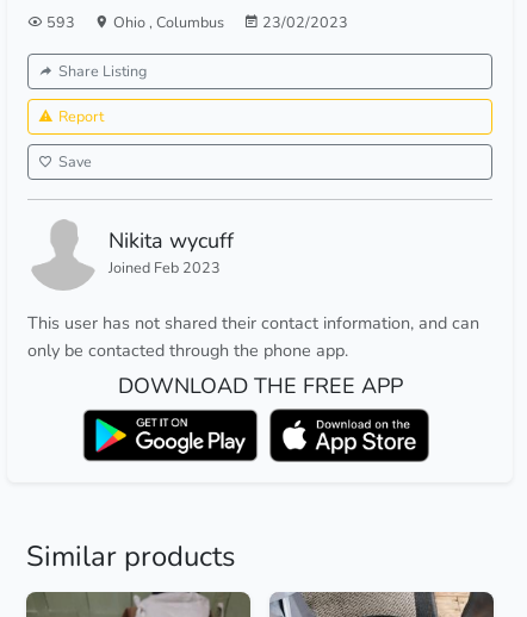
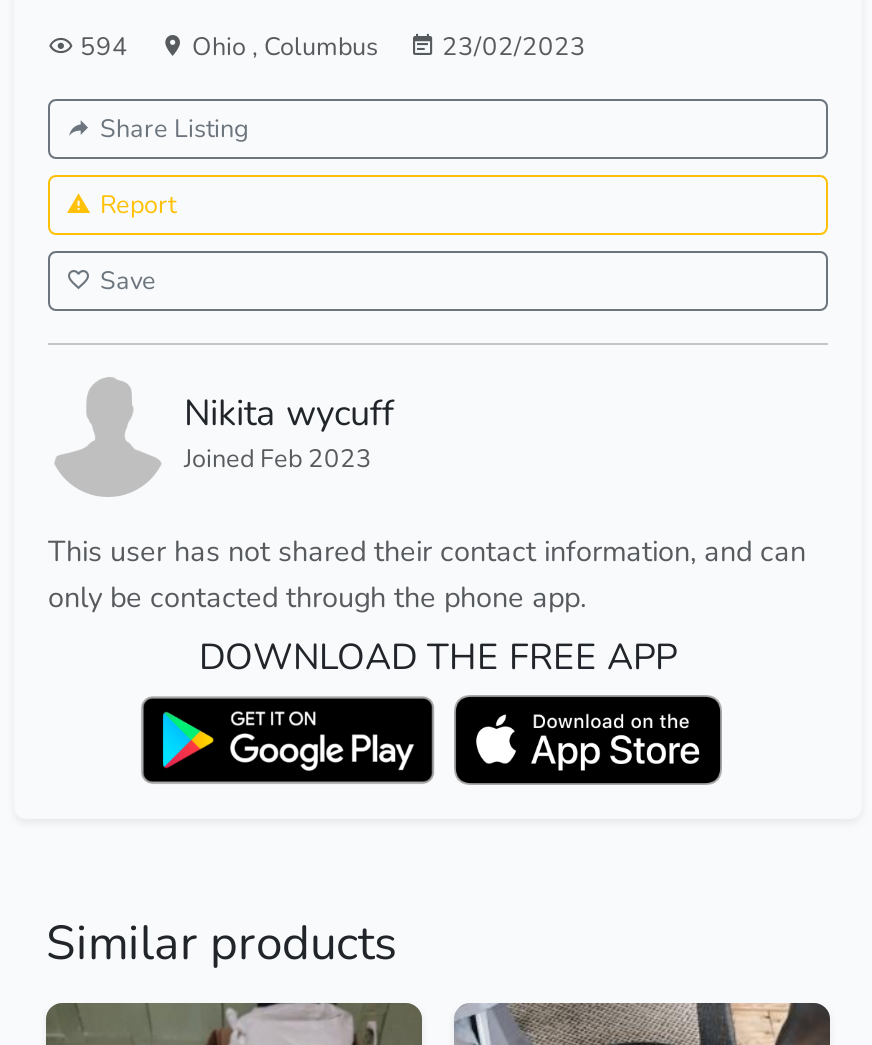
[43,12,348,32] 593 Ohio, Columbus 23/02/2023 -> [74,29,586,63] 594 Ohio, Columbus 23/02/2023

